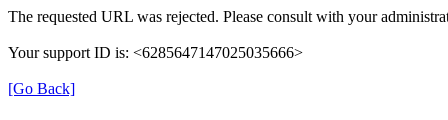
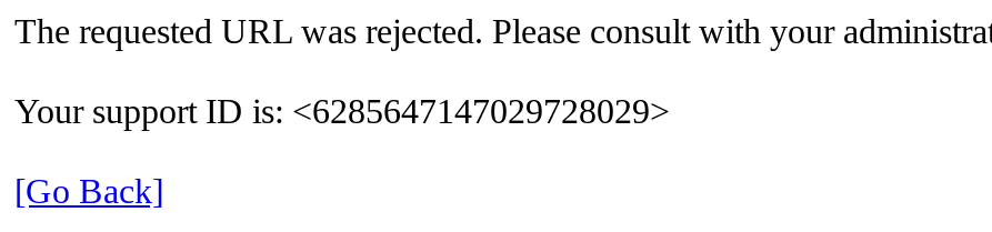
[8,44,303,61] Your support ID is: <6285647147025035666> -> [14,92,670,130] Your support ID is: <6285647147029728029>

